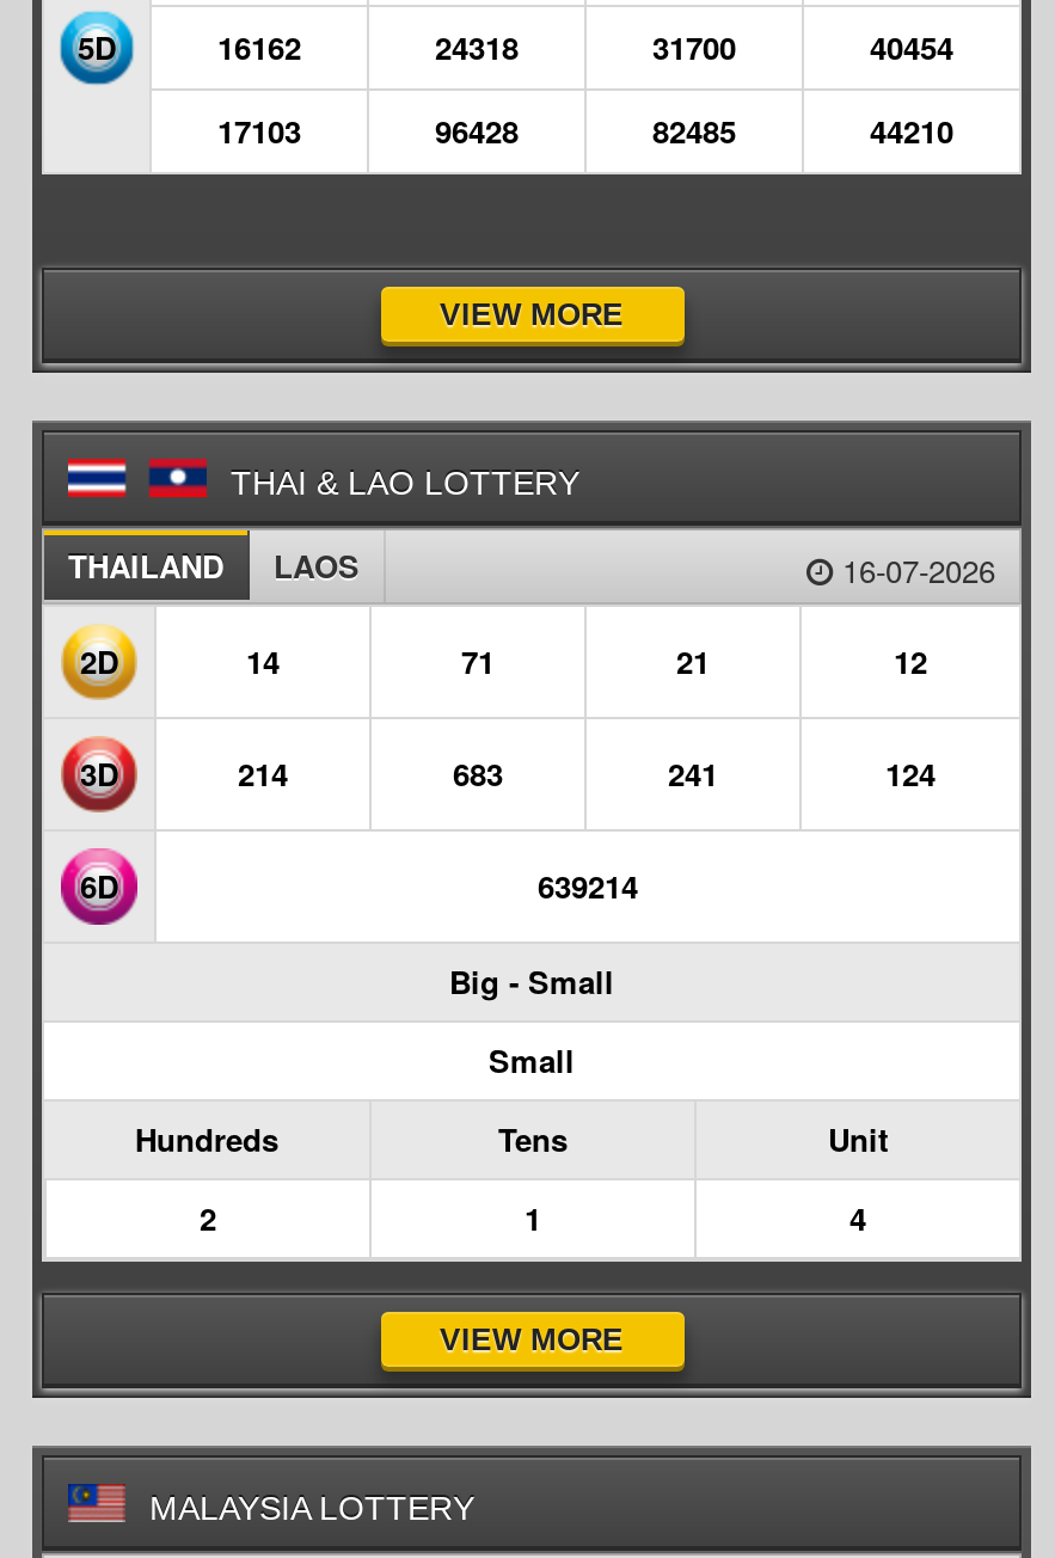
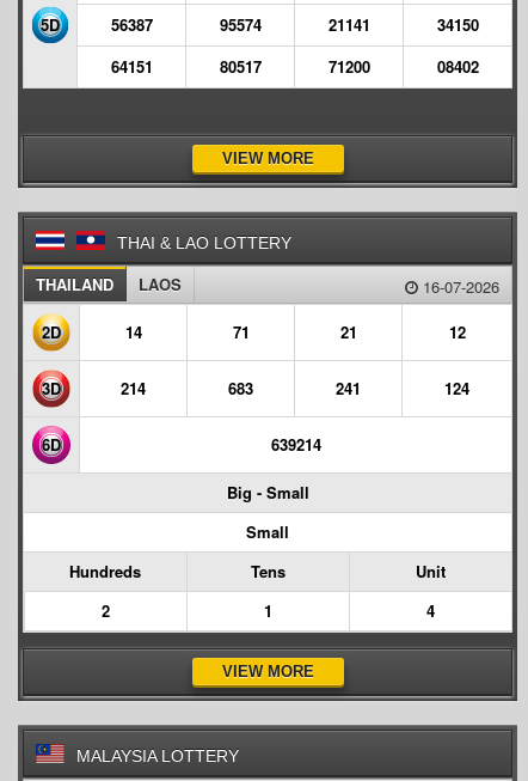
[217,24,301,69] 16162 -> [110,13,152,36] 56387
[435,24,519,69] 24318 -> [219,13,261,36] 95574
[652,24,736,69] 31700 -> [328,13,370,36] 21141
[870,24,953,69] 40454 -> [437,13,478,36] 34150
[217,107,301,153] 17103 -> [110,55,152,78] 64151
[435,107,519,153] 96428 -> [219,55,261,78] 80517
[652,107,736,153] 82485 -> [328,55,370,78] 71200
[870,107,953,153] 44210 -> [437,55,478,78] 08402

